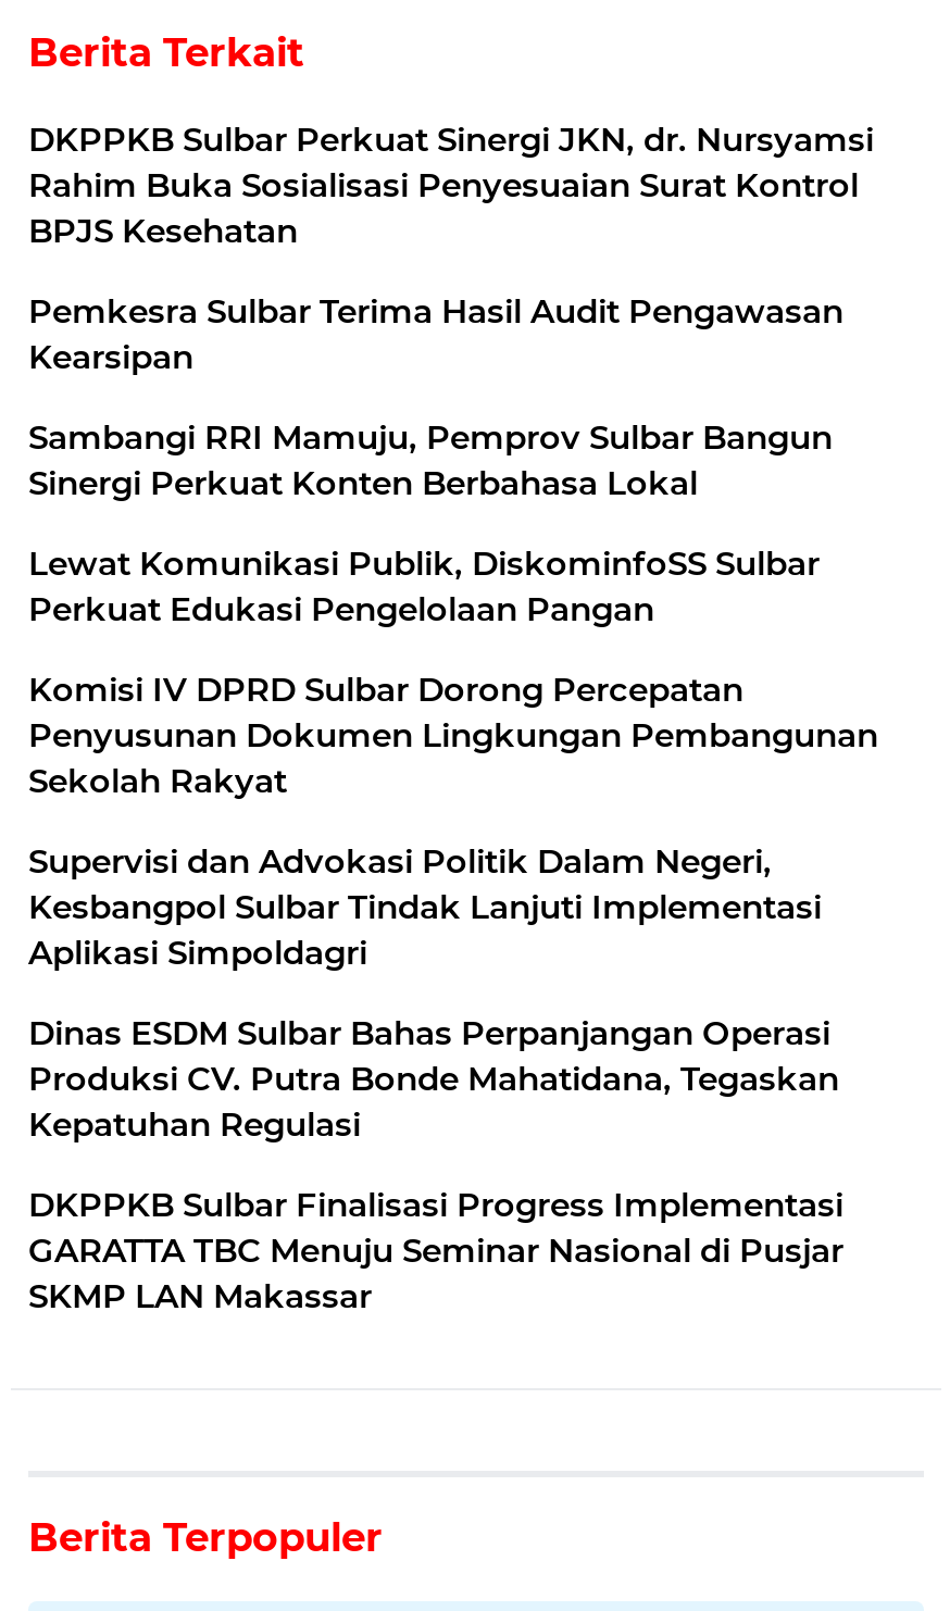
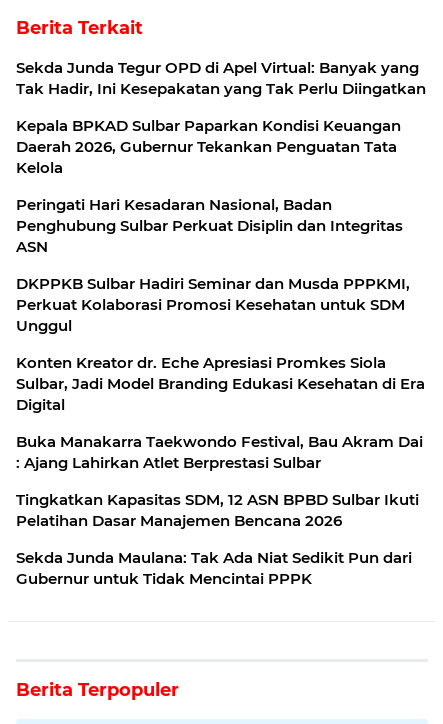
[28,118,874,251] DKPPKB Sulbar Perkuat Sinergi JKN, dr. Nursyamsi | Rahim Buka Sosialisasi Penyesuaian Surat Kontrol | BPJS Kesehatan -> [16,58,426,98] Sekda Junda Tegur OPD di Apel Virtual: Banyak yang | Tak Hadir, Ini Kesepakatan yang Tak Perlu Diingatkan
[28,290,843,377] Pemkesra Sulbar Terima Hasil Audit Pengawasan | Kearsipan -> [16,116,401,177] Kepala BPKAD Sulbar Paparkan Kondisi Keuangan | Daerah 2026, Gubernur Tekankan Penguatan Tata | Kelola
[28,416,833,503] Sambangi RRI Mamuju, Pemprov Sulbar Bangun | Sinergi Perkuat Konten Berbahasa Lokal -> [16,195,403,256] Peringati Hari Kesadaran Nasional, Badan | Penghubung Sulbar Perkuat Disiplin dan Integritas | ASN
[28,542,820,629] Lewat Komunikasi Publik, DiskominfoSS Sulbar | Perkuat Edukasi Pengelolaan Pangan -> [16,274,410,335] DKPPKB Sulbar Hadiri Seminar dan Musda PPPKMI, | Perkuat Kolaborasi Promosi Kesehatan untuk SDM | Unggul
[28,669,878,801] Komisi IV DPRD Sulbar Dorong Percepatan | Penyusunan Dokumen Lingkungan Pembangunan | Sekolah Rakyat -> [16,353,425,414] Konten Kreator dr. Eche Apresiasi Promkes Siola | Sulbar, Jadi Model Branding Edukasi Kesehatan di Era | Digital
[28,840,822,973] Supervisi dan Advokasi Politik Dalam Negeri, | Kesbangpol Sulbar Tindak Lanjuti Implementasi | Aplikasi Simpoldagri -> [16,432,423,472] Buka Manakarra Taekwondo Festival, Bau Akram Dai | : Ajang Lahirkan Atlet Berprestasi Sulbar
[28,1012,839,1145] Dinas ESDM Sulbar Bahas Perpanjangan Operasi | Produksi CV. Putra Bonde Mahatidana, Tegaskan | Kepatuhan Regulasi -> [16,490,419,530] Tingkatkan Kapasitas SDM, 12 ASN BPBD Sulbar Ikuti | Pelatihan Dasar Manajemen Bencana 2026
[28,1184,843,1316] DKPPKB Sulbar Finalisasi Progress Implementasi | GARATTA TBC Menuju Seminar Nasional di Pusjar | SKMP LAN Makassar -> [16,548,412,588] Sekda Junda Maulana: Tak Ada Niat Sedikit Pun dari | Gubernur untuk Tidak Mencintai PPPK

